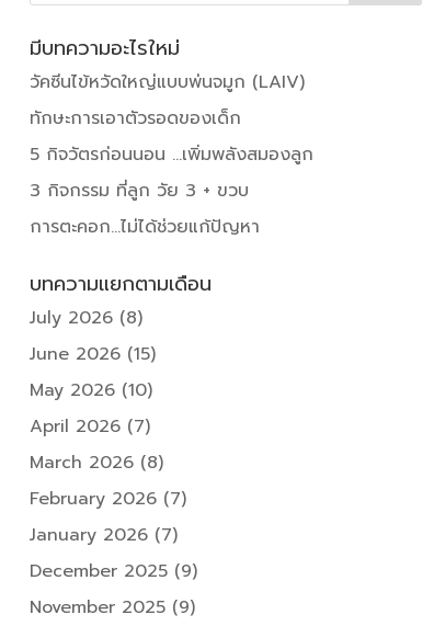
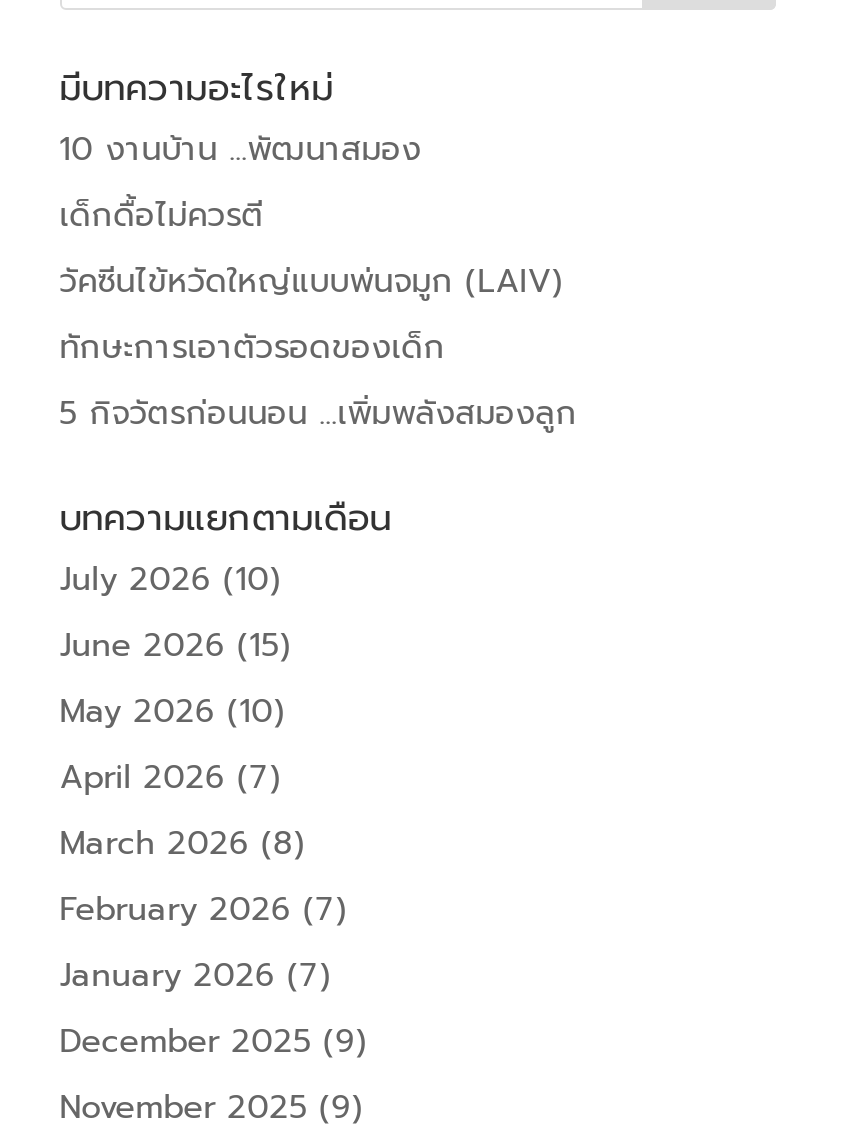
none -> [60,127,422,241] 10 งานบ้าน …พัฒนาสมอง | เด็กดื้อไม่ควรตี
moved [29,69,313,168] -> [60,259,578,439]: วัคซีนไข้หวัดใหญ่แบบพ่นจมูก (LAIV) | ทักษะการเอาตัวรอดของเด็ก | 5 กิจวัตรก่อนนอน …เพิ่มพลังสมองลูก
[29,178,260,240] 3 กิจกรรม ที่ลูก วัย 3 + ขวบ | การตะคอก…ไม่ได้ช่วยแก้ปัญหา -> none
[29,305,142,331] July 2026 (8) -> [60,557,280,605] July 2026 (10)

